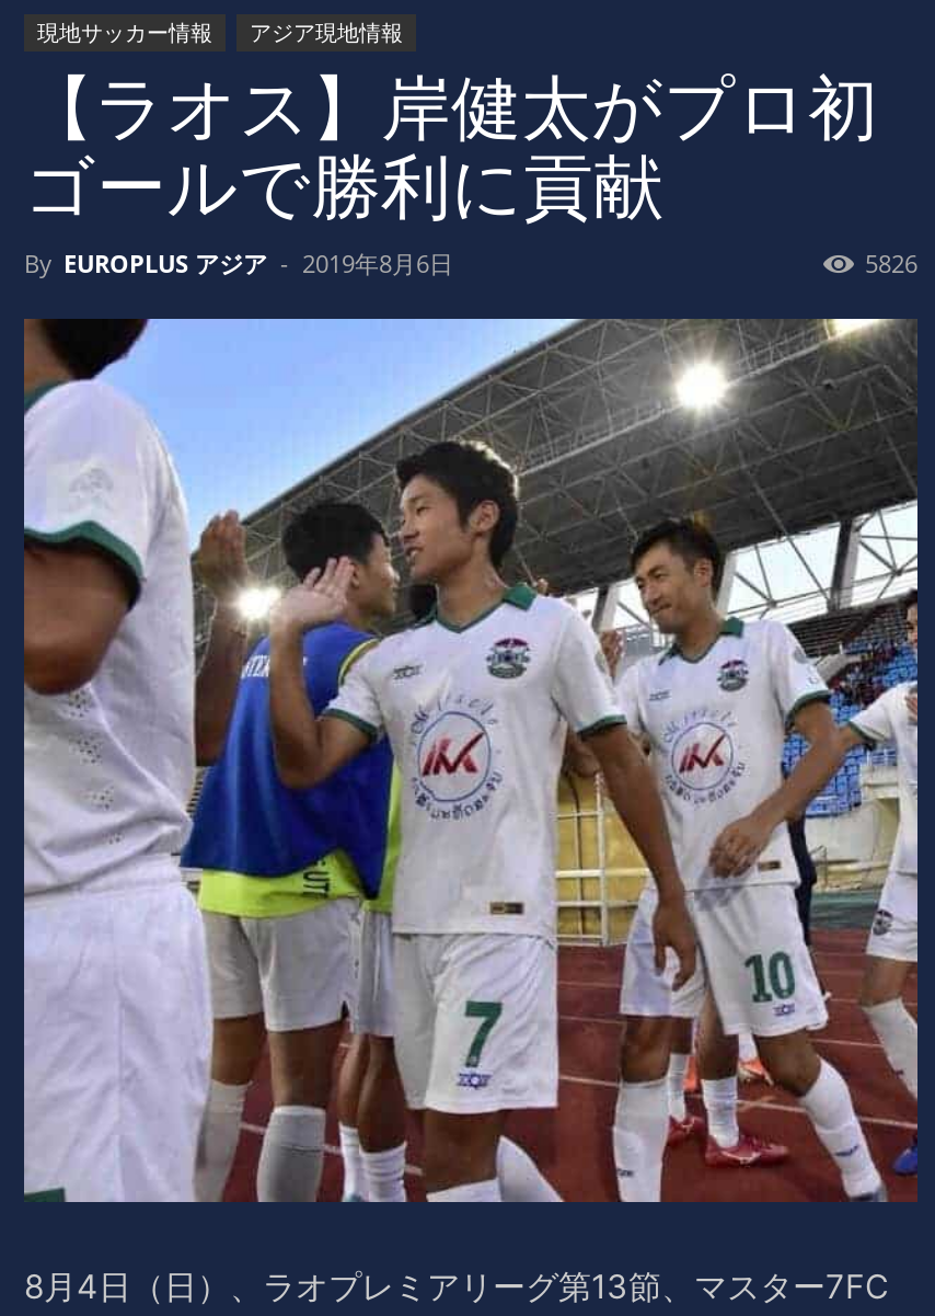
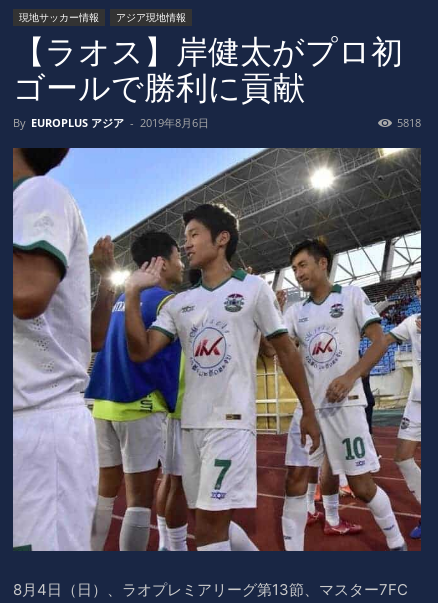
[865,247,917,279] 5826 -> [397,115,421,130] 5818

